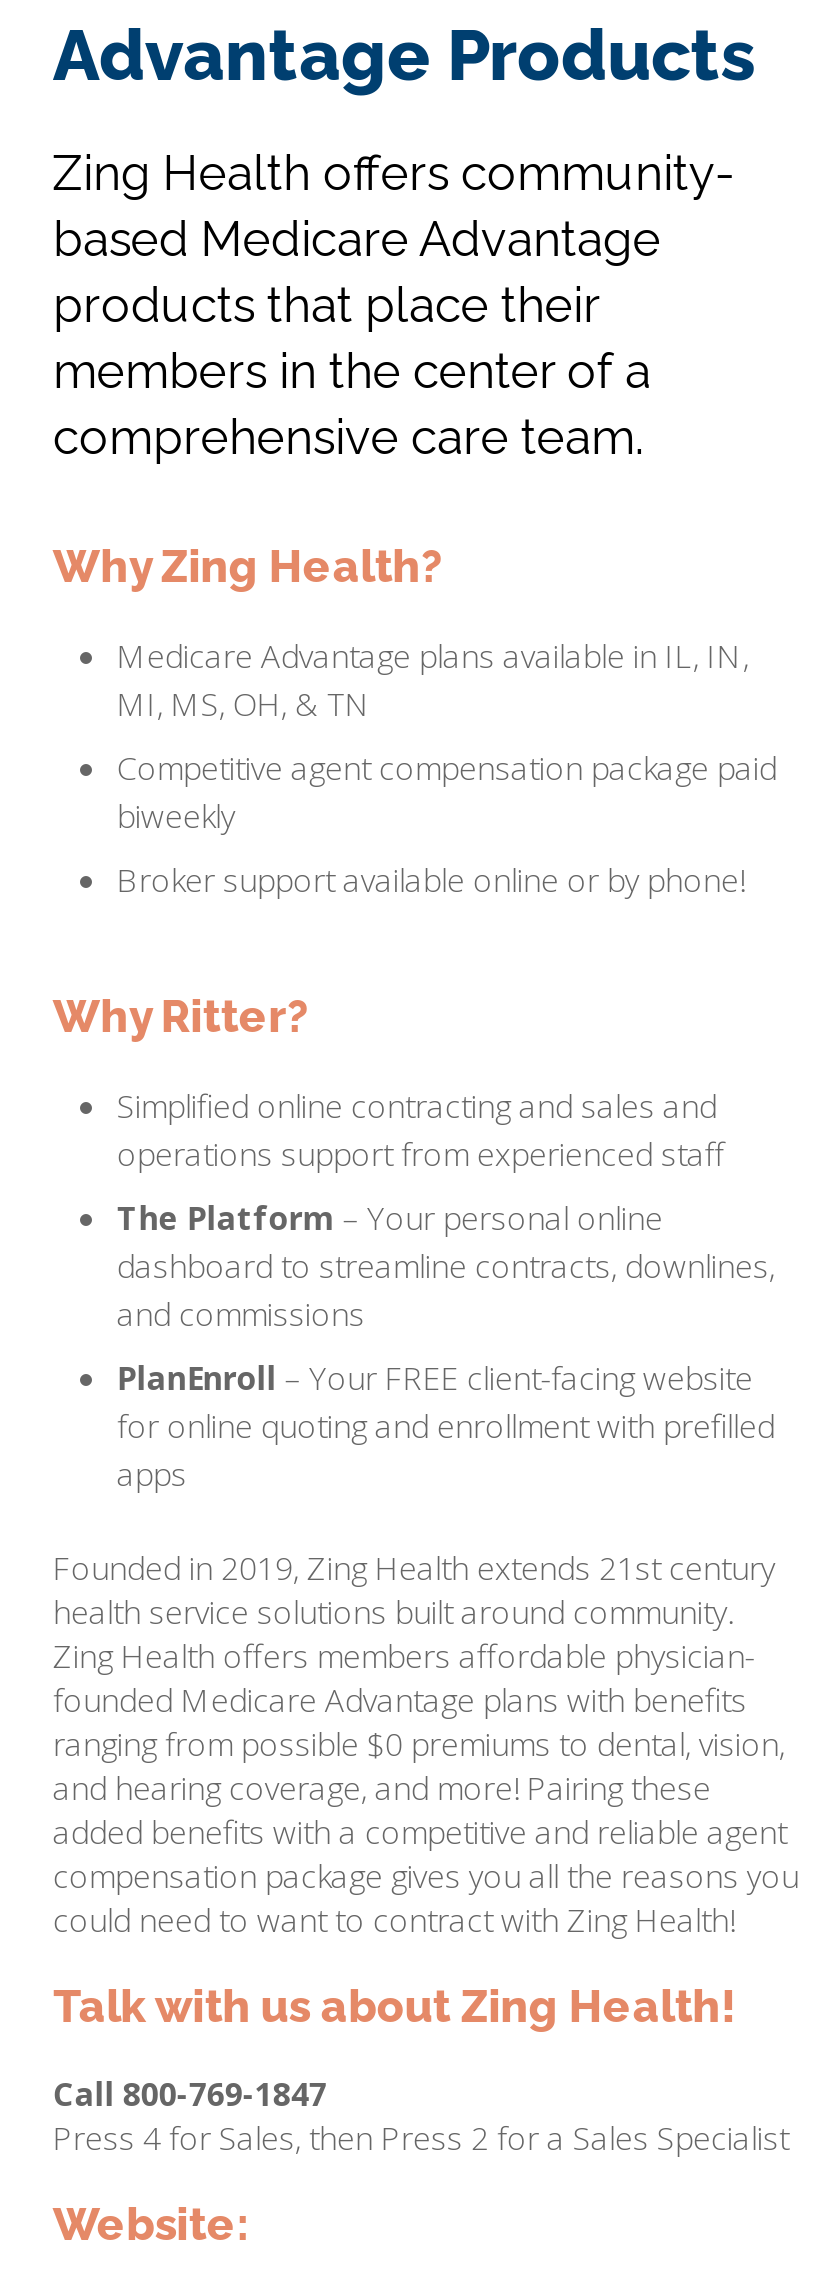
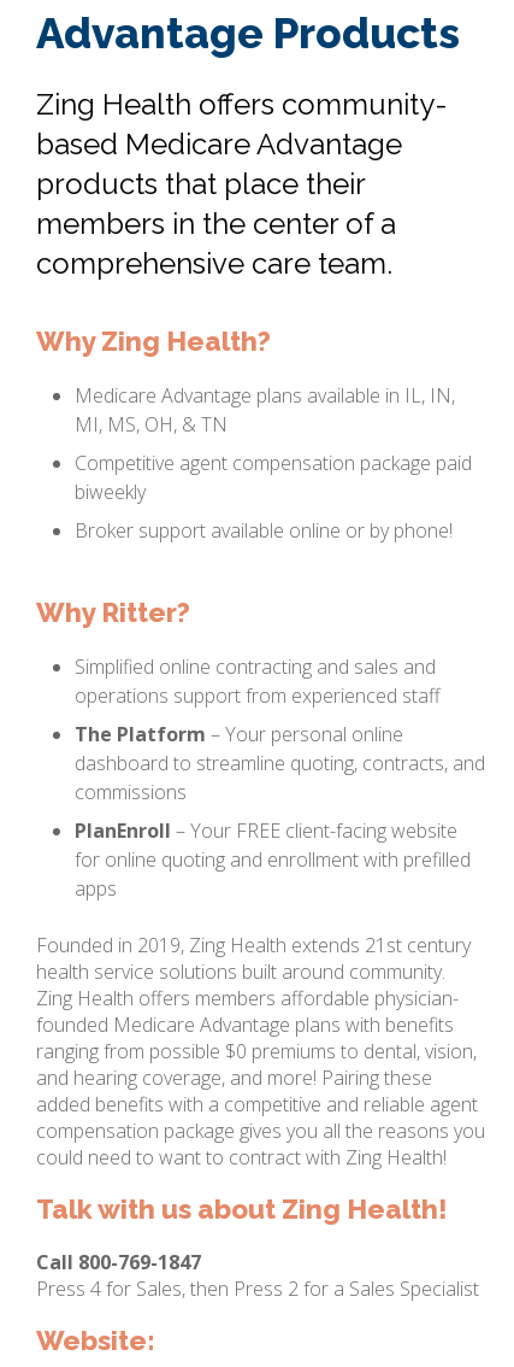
[117,1244,775,1336] dashboard to streamline contracts, downlines, | and commissions -> [75,750,485,805] dashboard to streamline quoting, contracts, and | commissions

